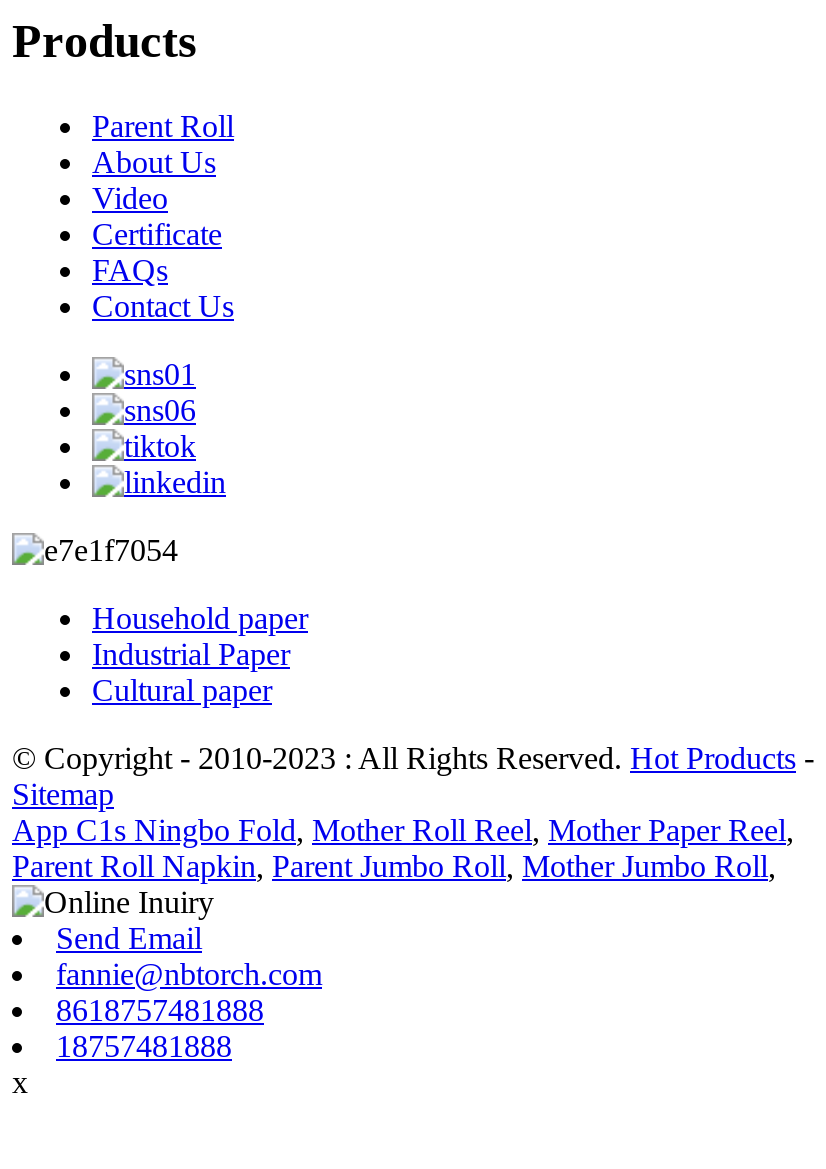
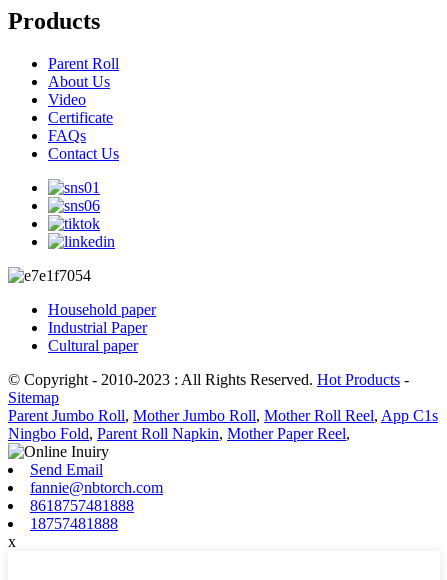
[12,813,794,883] App C1s Ningbo Fold, Mother Roll Reel, Mother Paper Reel, | Parent Roll Napkin, Parent Jumbo Roll, Mother Jumbo Roll, -> [8,407,438,442] Parent Jumbo Roll, Mother Jumbo Roll, Mother Roll Reel, App C1s | Ningbo Fold, Parent Roll Napkin, Mother Paper Reel,

